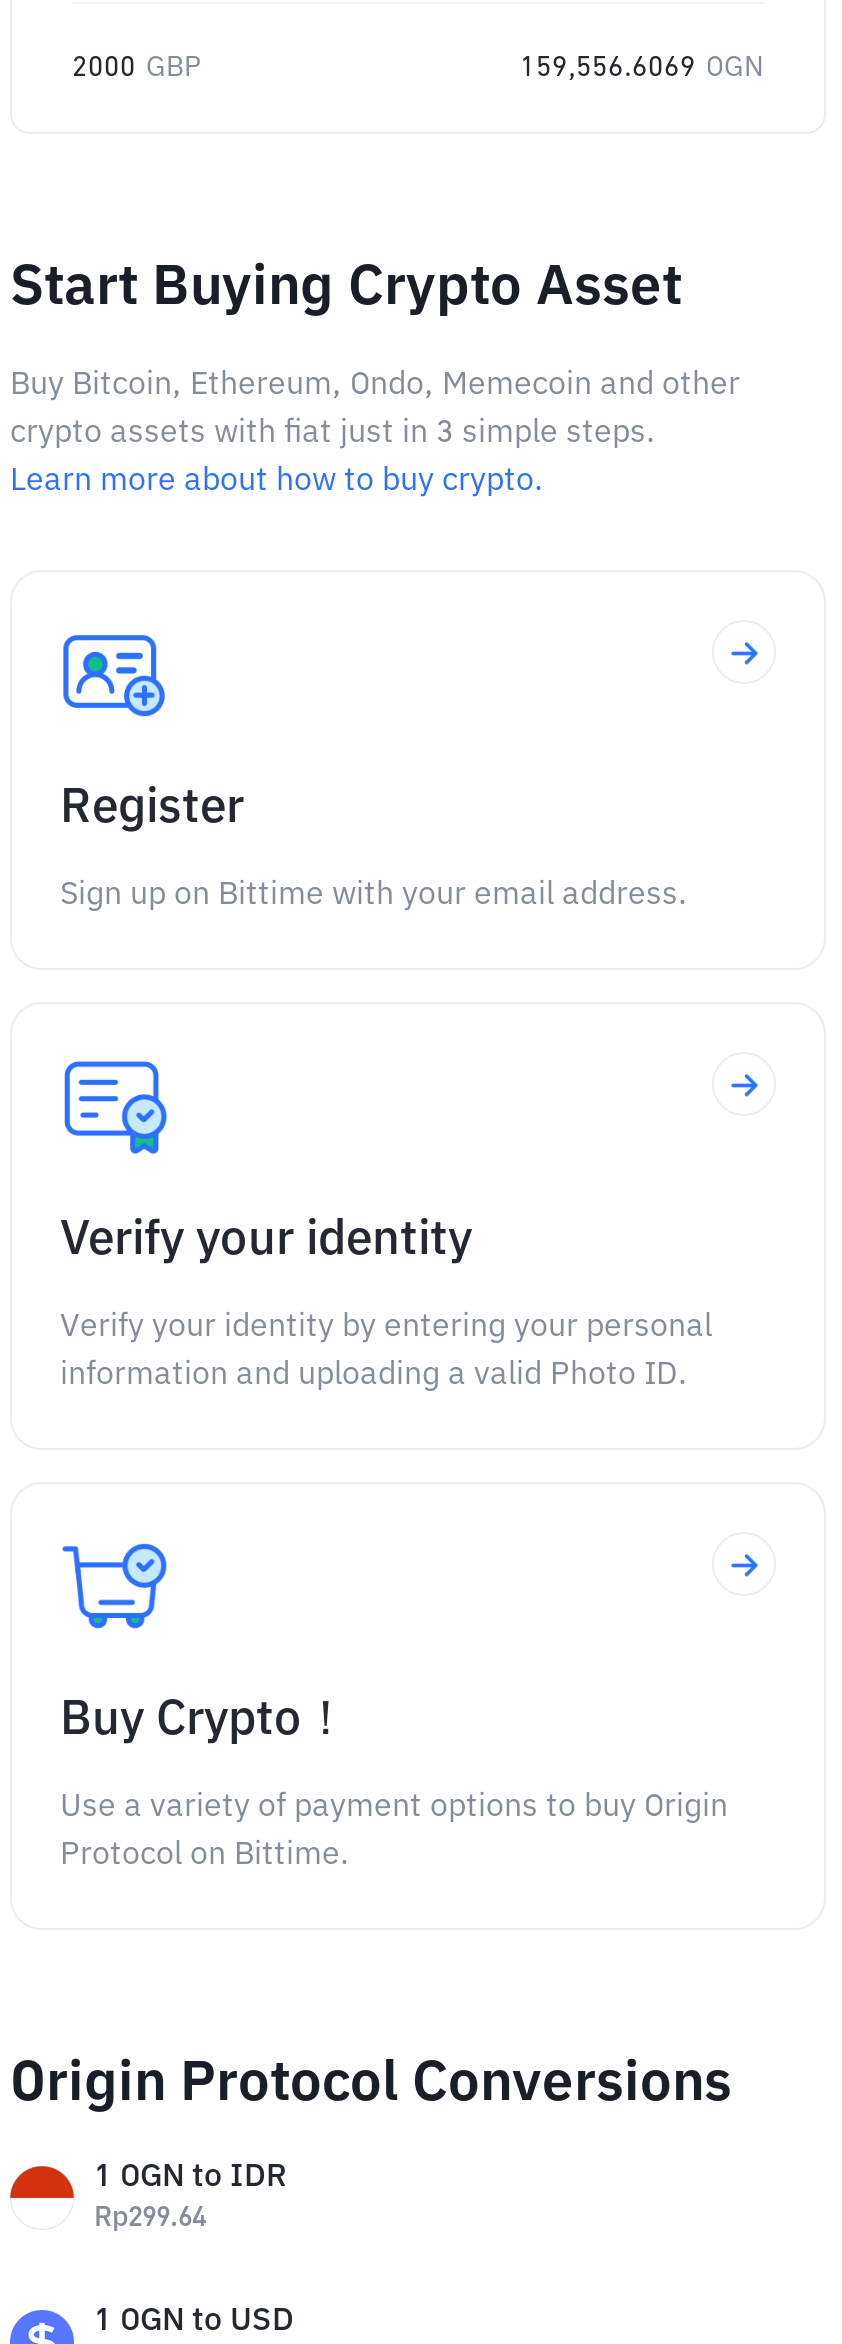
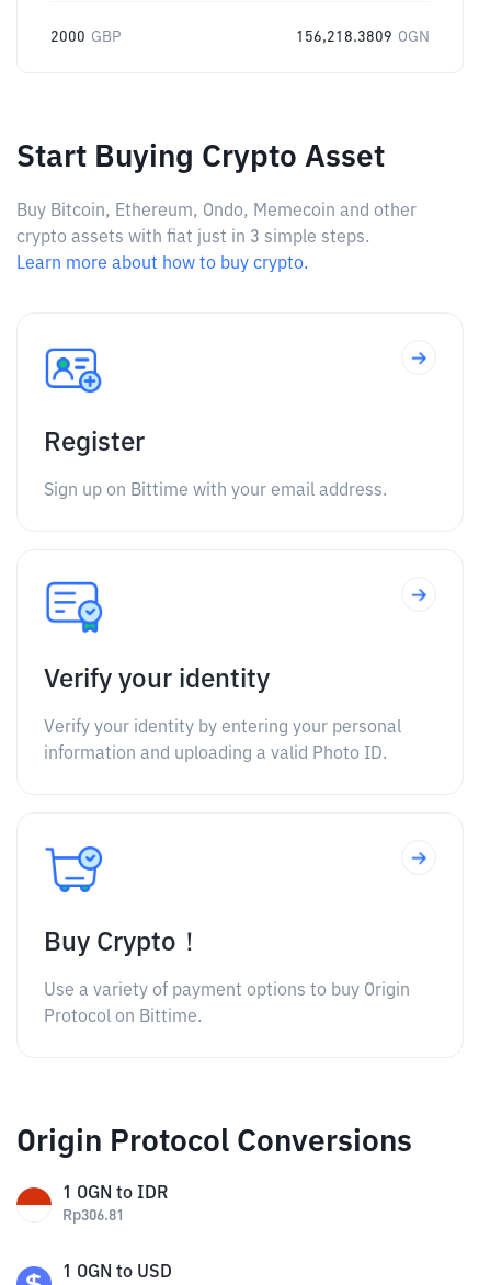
[520,54,764,82] 159,556.6069 OGN -> [296,30,430,45] 156,218.3809 OGN
[94,2204,206,2232] Rp299.64 -> [62,1208,124,1224] Rp306.81

